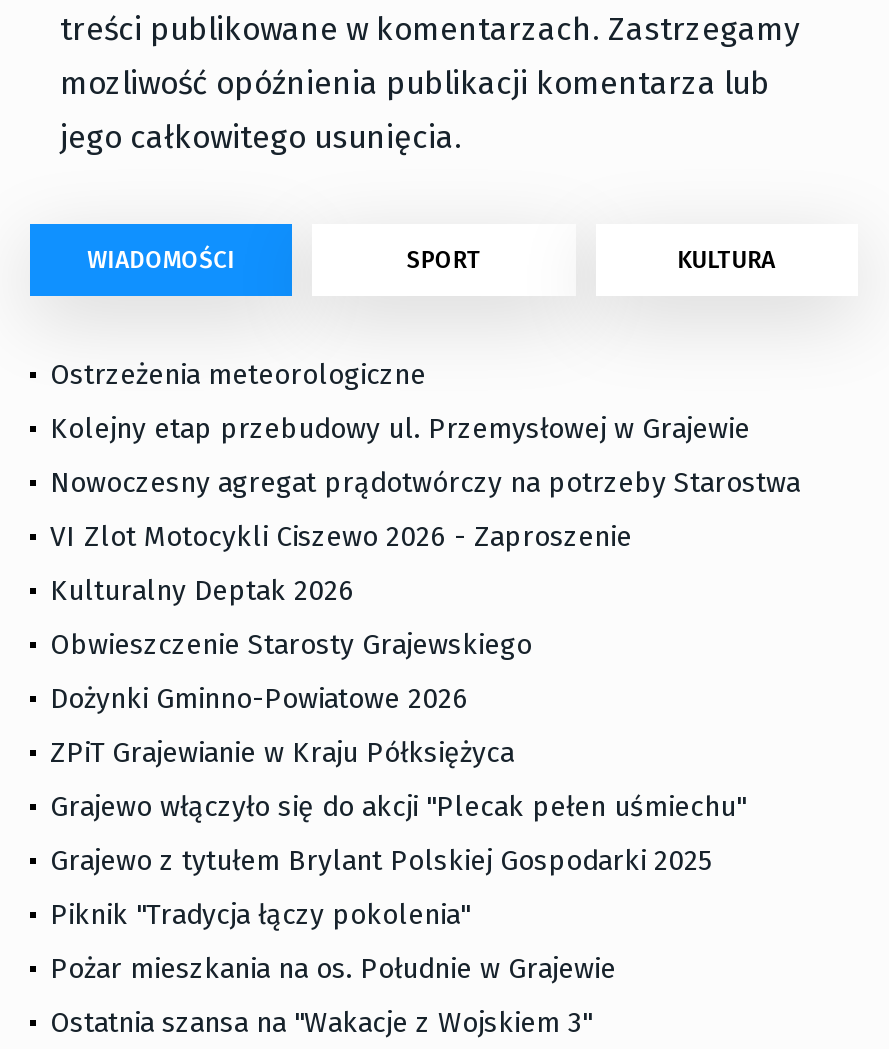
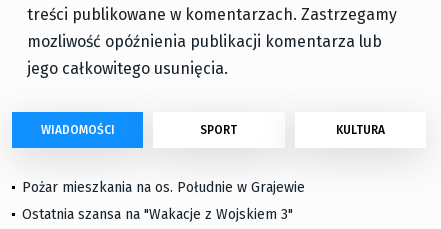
[50,359,800,933] Ostrzeżenia meteorologiczne | Kolejny etap przebudowy ul. Przemysłowej w Grajewie | Nowoczesny agregat prądotwórczy na potrzeby Starostwa | VI Zlot Motocykli Ciszewo 2026 - Zaproszenie | Kulturalny Deptak 2026 | Obwieszczenie Starosty Grajewskiego | Dożynki Gminno-Powiatowe 2026 | ZPiT Grajewianie w Kraju Półksiężyca | Grajewo włączyło się do akcji "Plecak pełen uśmiechu" | Grajewo z tytułem Brylant Polskiej Gospodarki 2025 | Piknik "Tradycja łączy pokolenia" -> none

